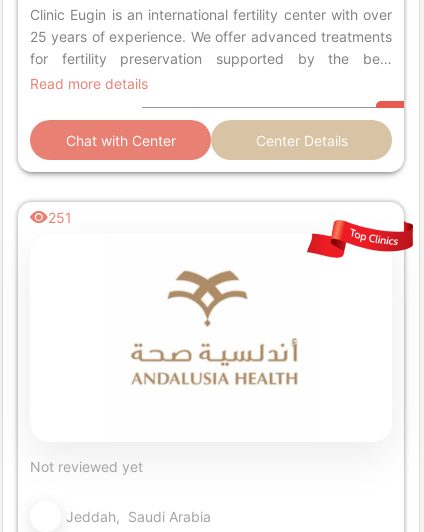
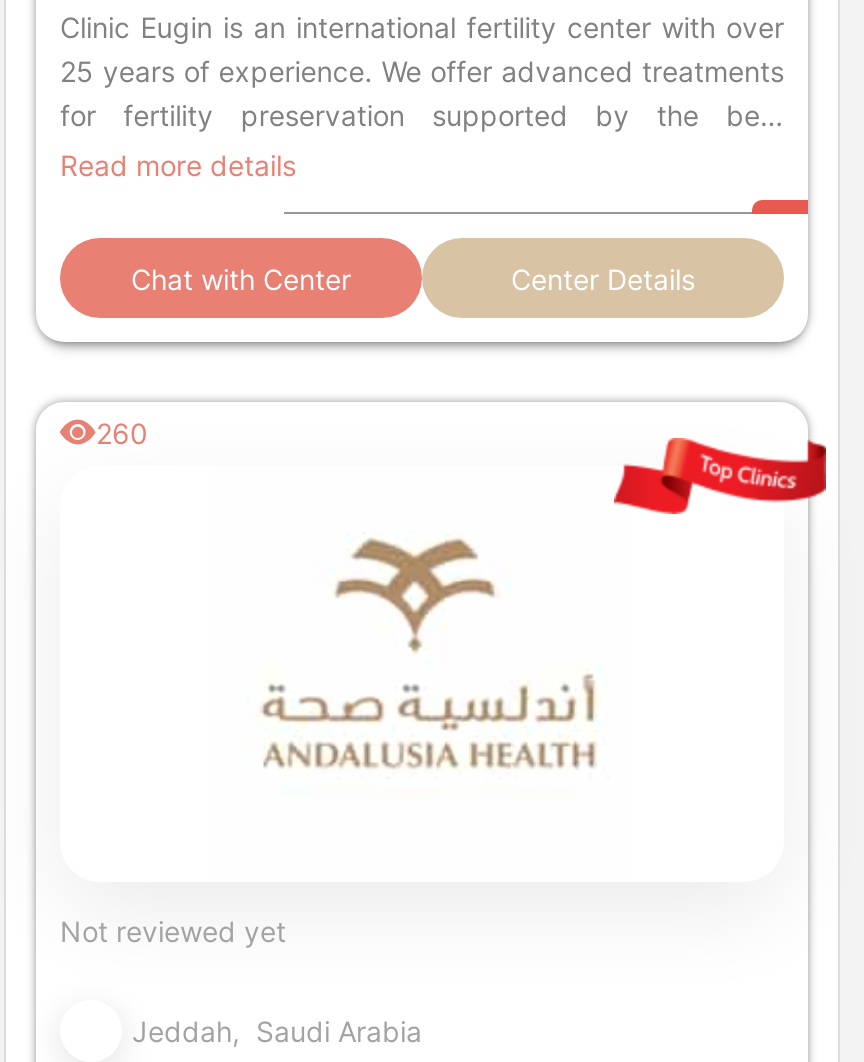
[48,209,72,226] 251 -> [96,416,148,450] 260

